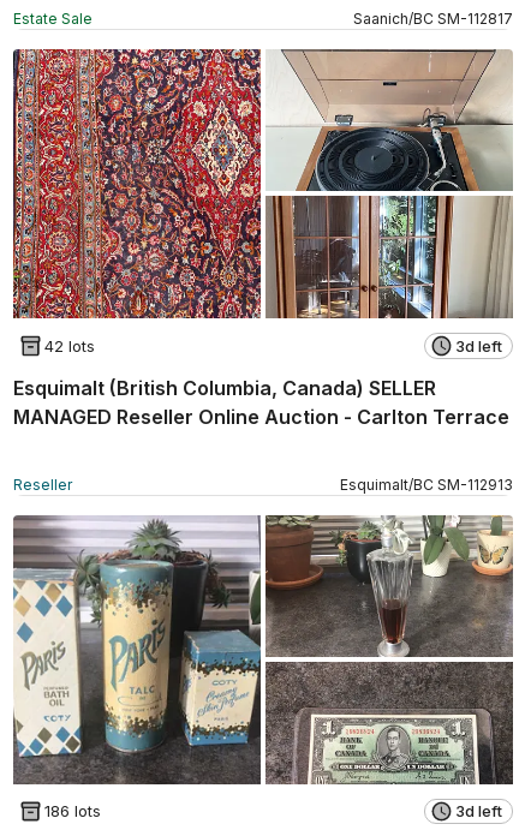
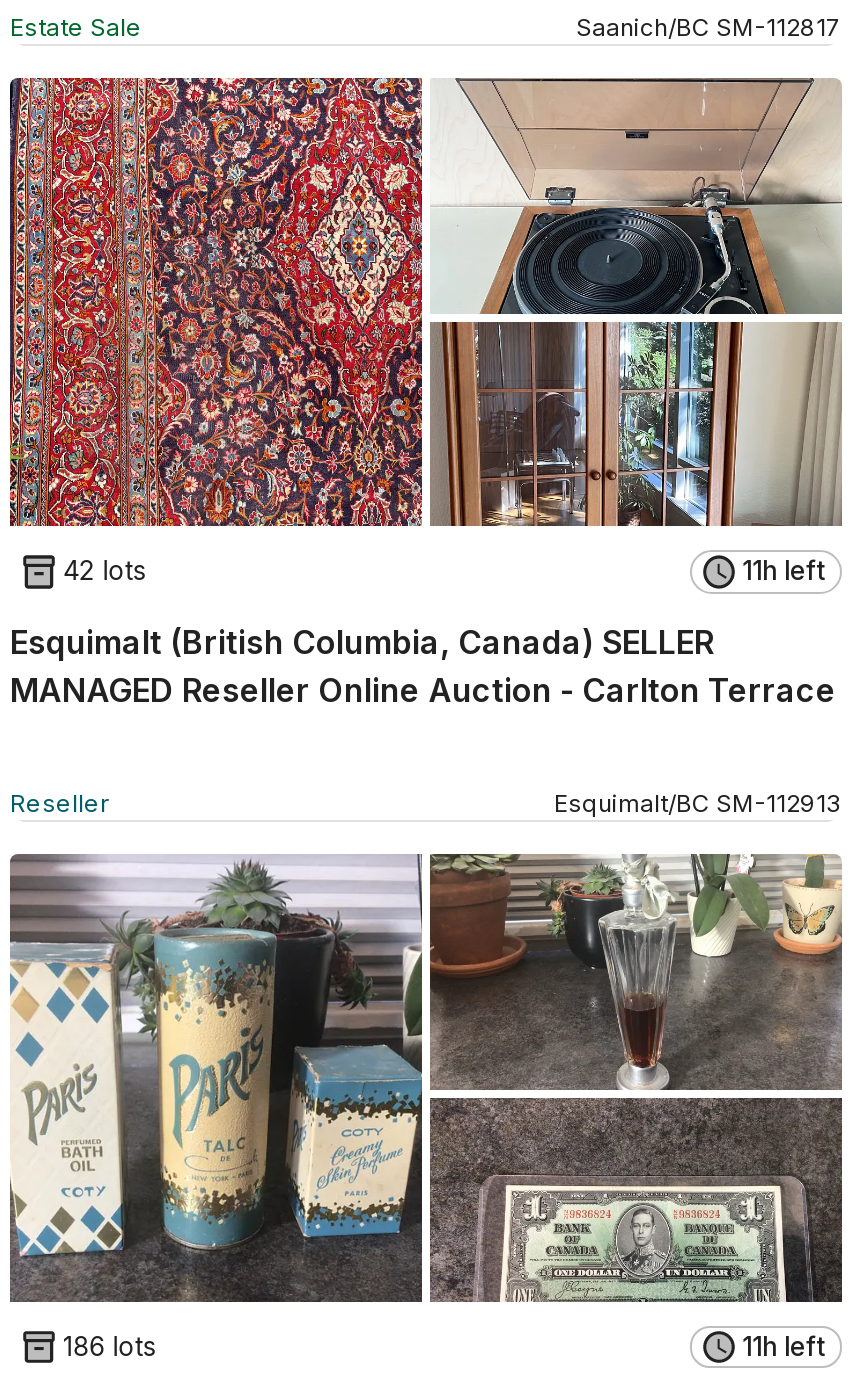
[455,336,502,355] 3d left -> [742,555,824,587] 11h left
[455,801,502,820] 3d left -> [742,1329,824,1361] 11h left

